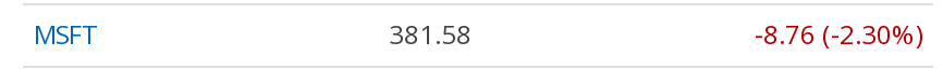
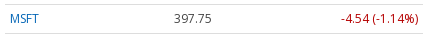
[389,15,471,52] 381.58 -> [174,9,212,26] 397.75
[755,15,922,52] -8.76 (-2.30%) -> [341,9,418,26] -4.54 (-1.14%)

